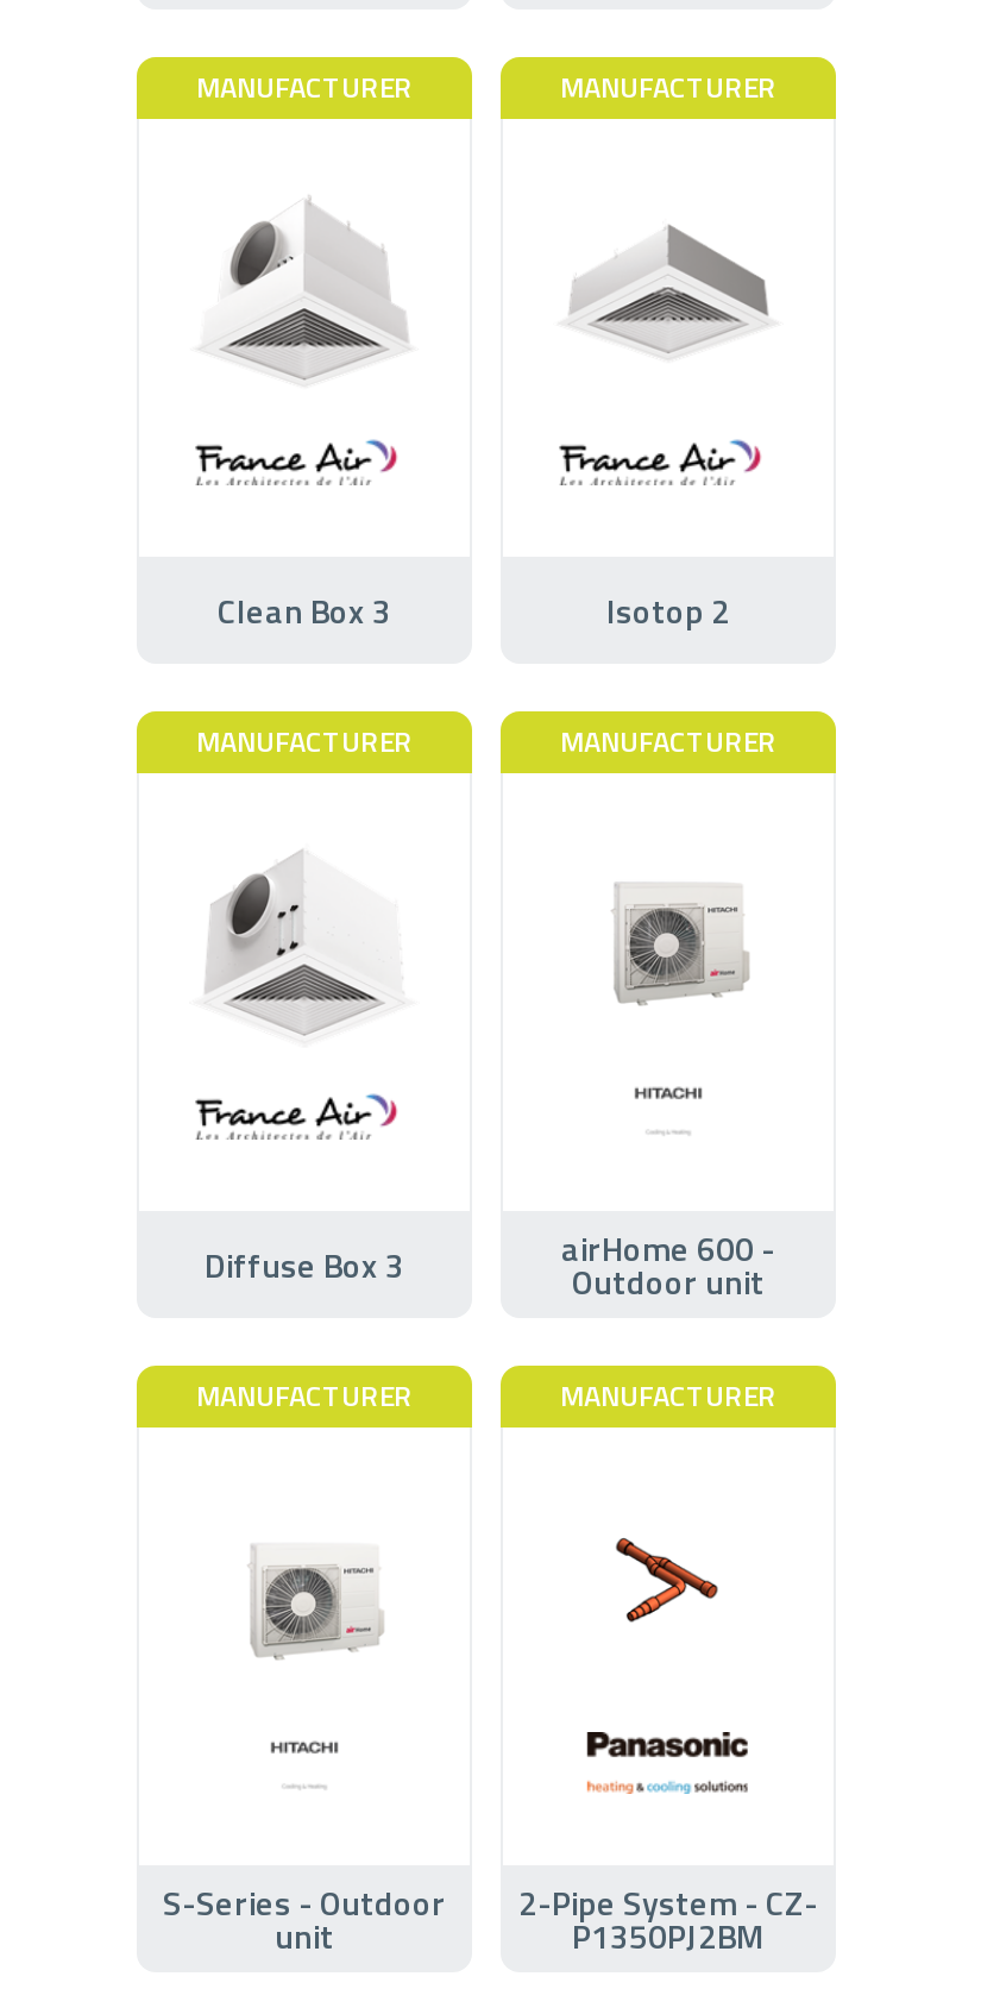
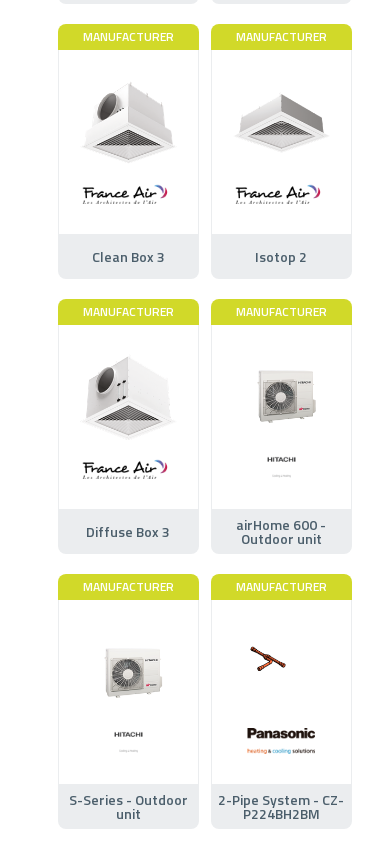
[596,1537,719,1625] [image] -> [249,646,302,681] [image]
[572,1910,765,1959] P1350PJ2BM -> [243,803,320,824] P224BH2BM

